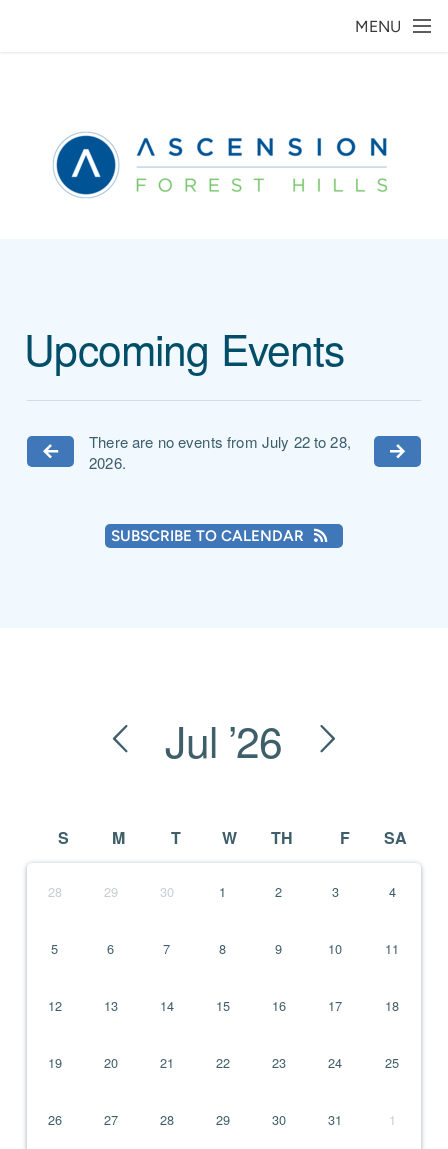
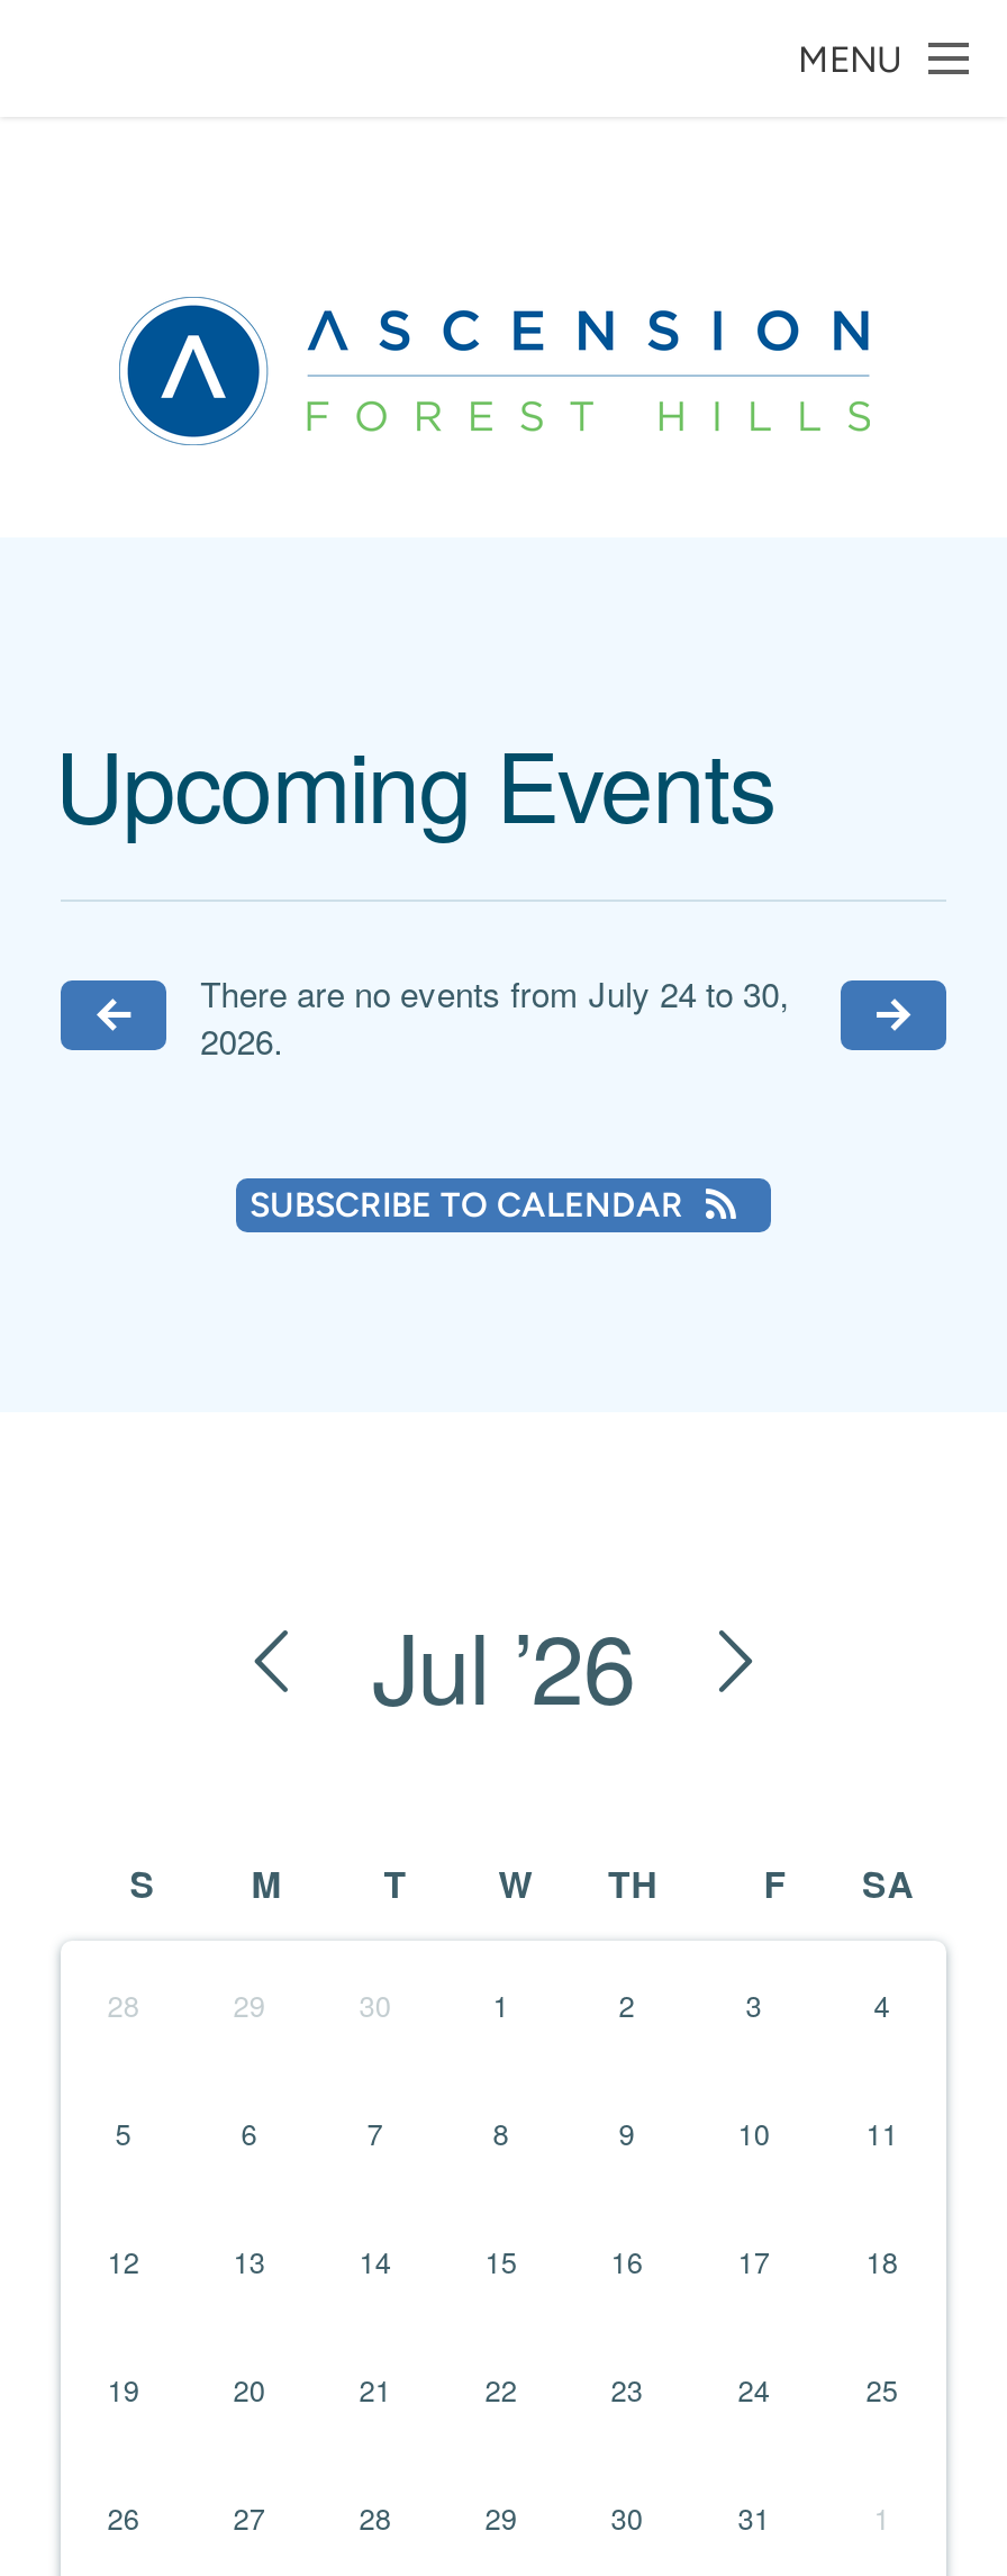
[89,431,351,452] There are no events from July 22 to 28, -> [200,968,789,1016] There are no events from July 24 to 30,

